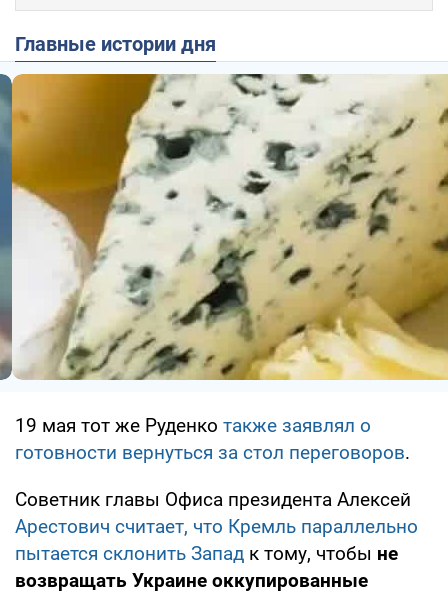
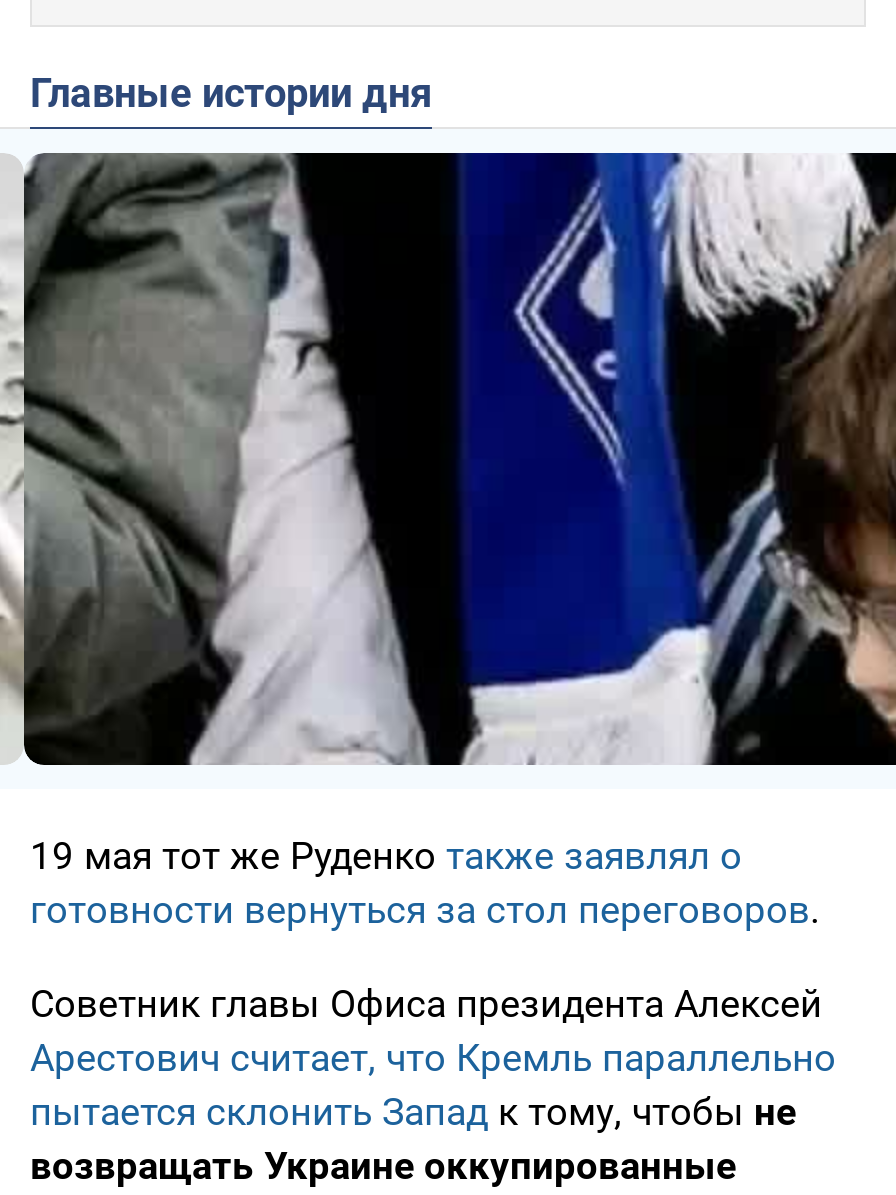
[3,73,445,381] [image] -> [6,151,890,767] [image]

